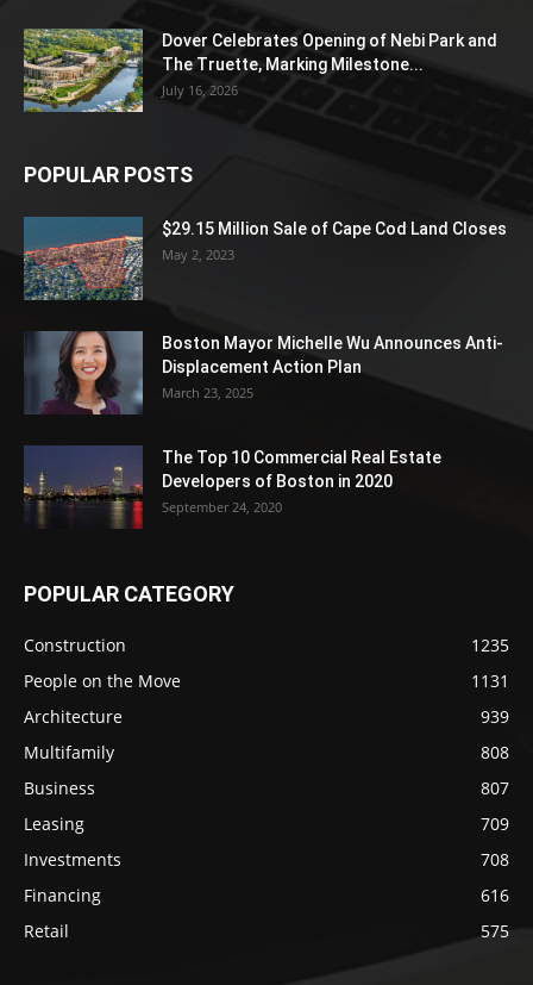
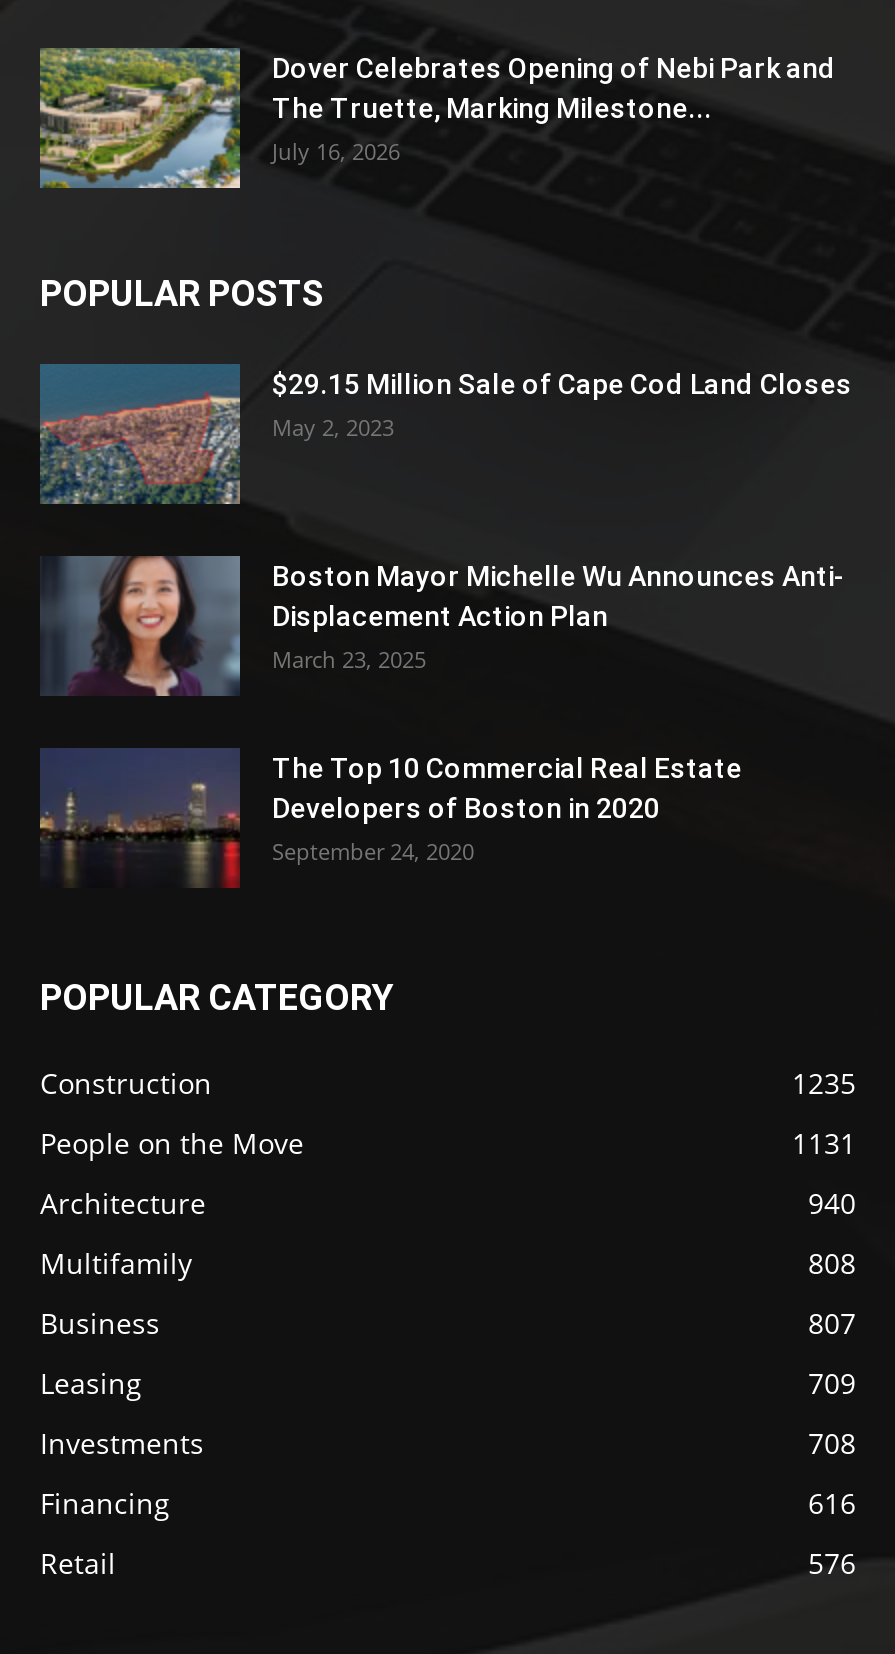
[481,705,509,727] 939 -> [808,1183,856,1221] 940
[481,919,509,942] 575 -> [808,1543,856,1581] 576

